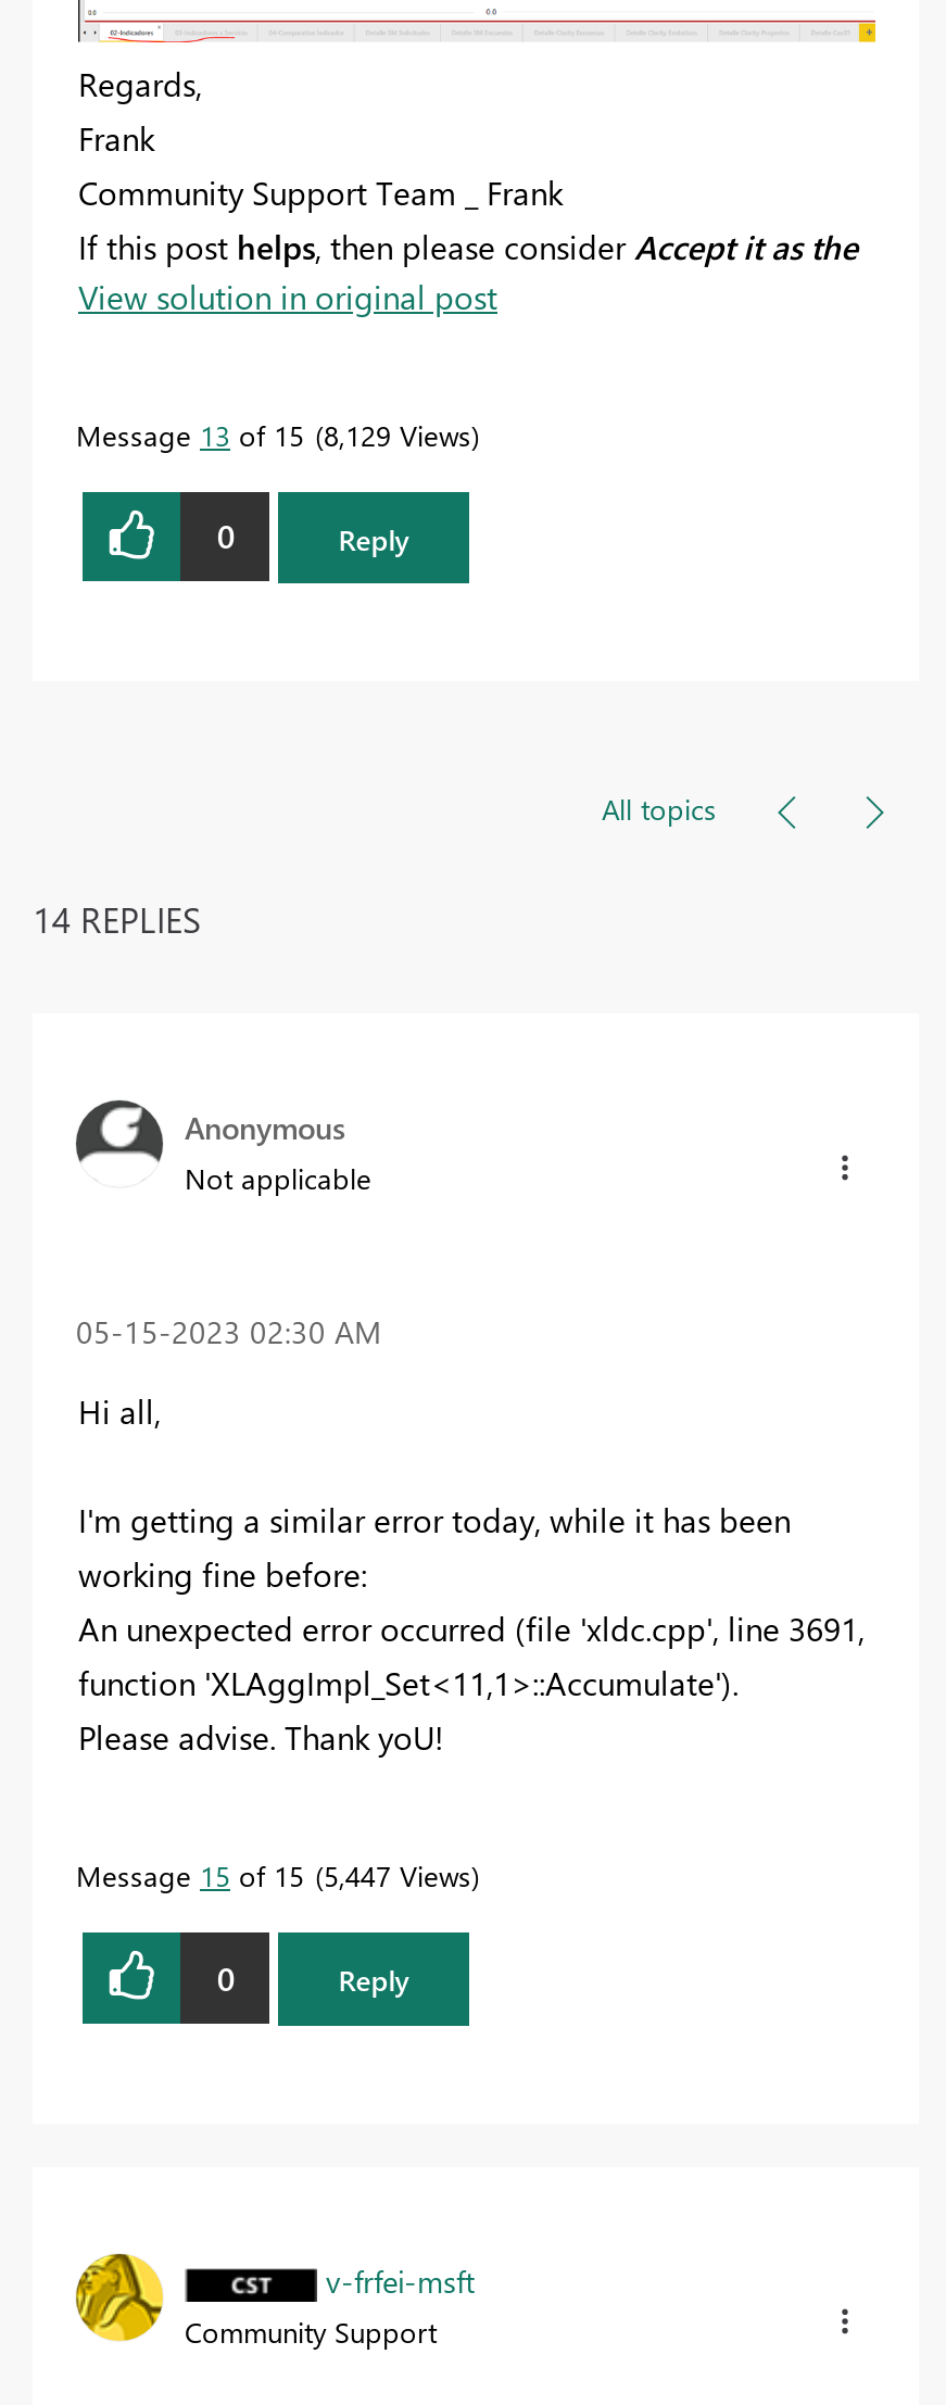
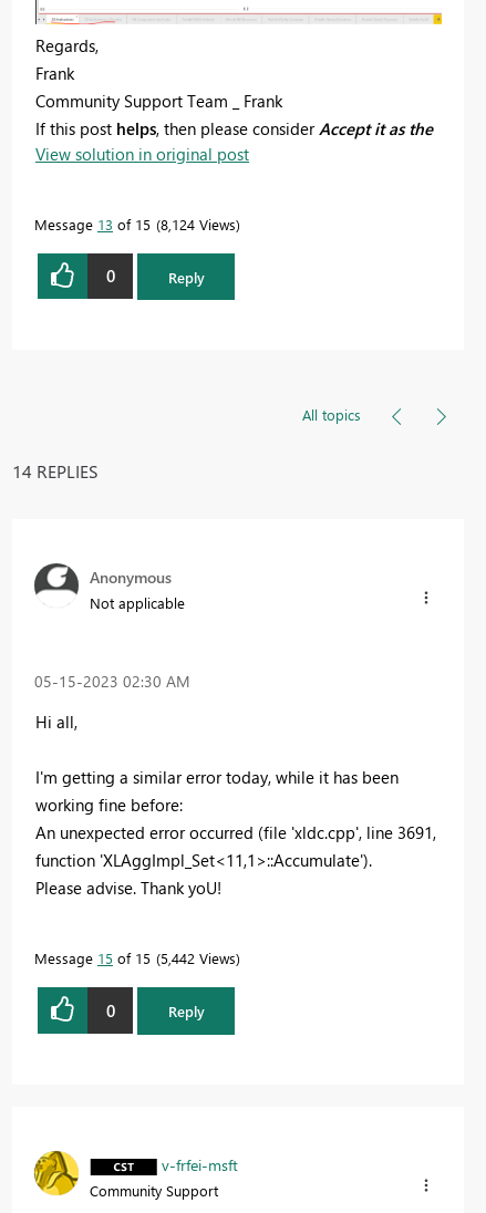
[76,416,471,453] Message 13 of 15 8,129 Views -> [34,215,236,234] Message 13 of 15 8,124 Views
[76,1857,471,1894] Message 15 of 15 5,447 Views -> [34,949,236,968] Message 15 of 15 5,442 Views

